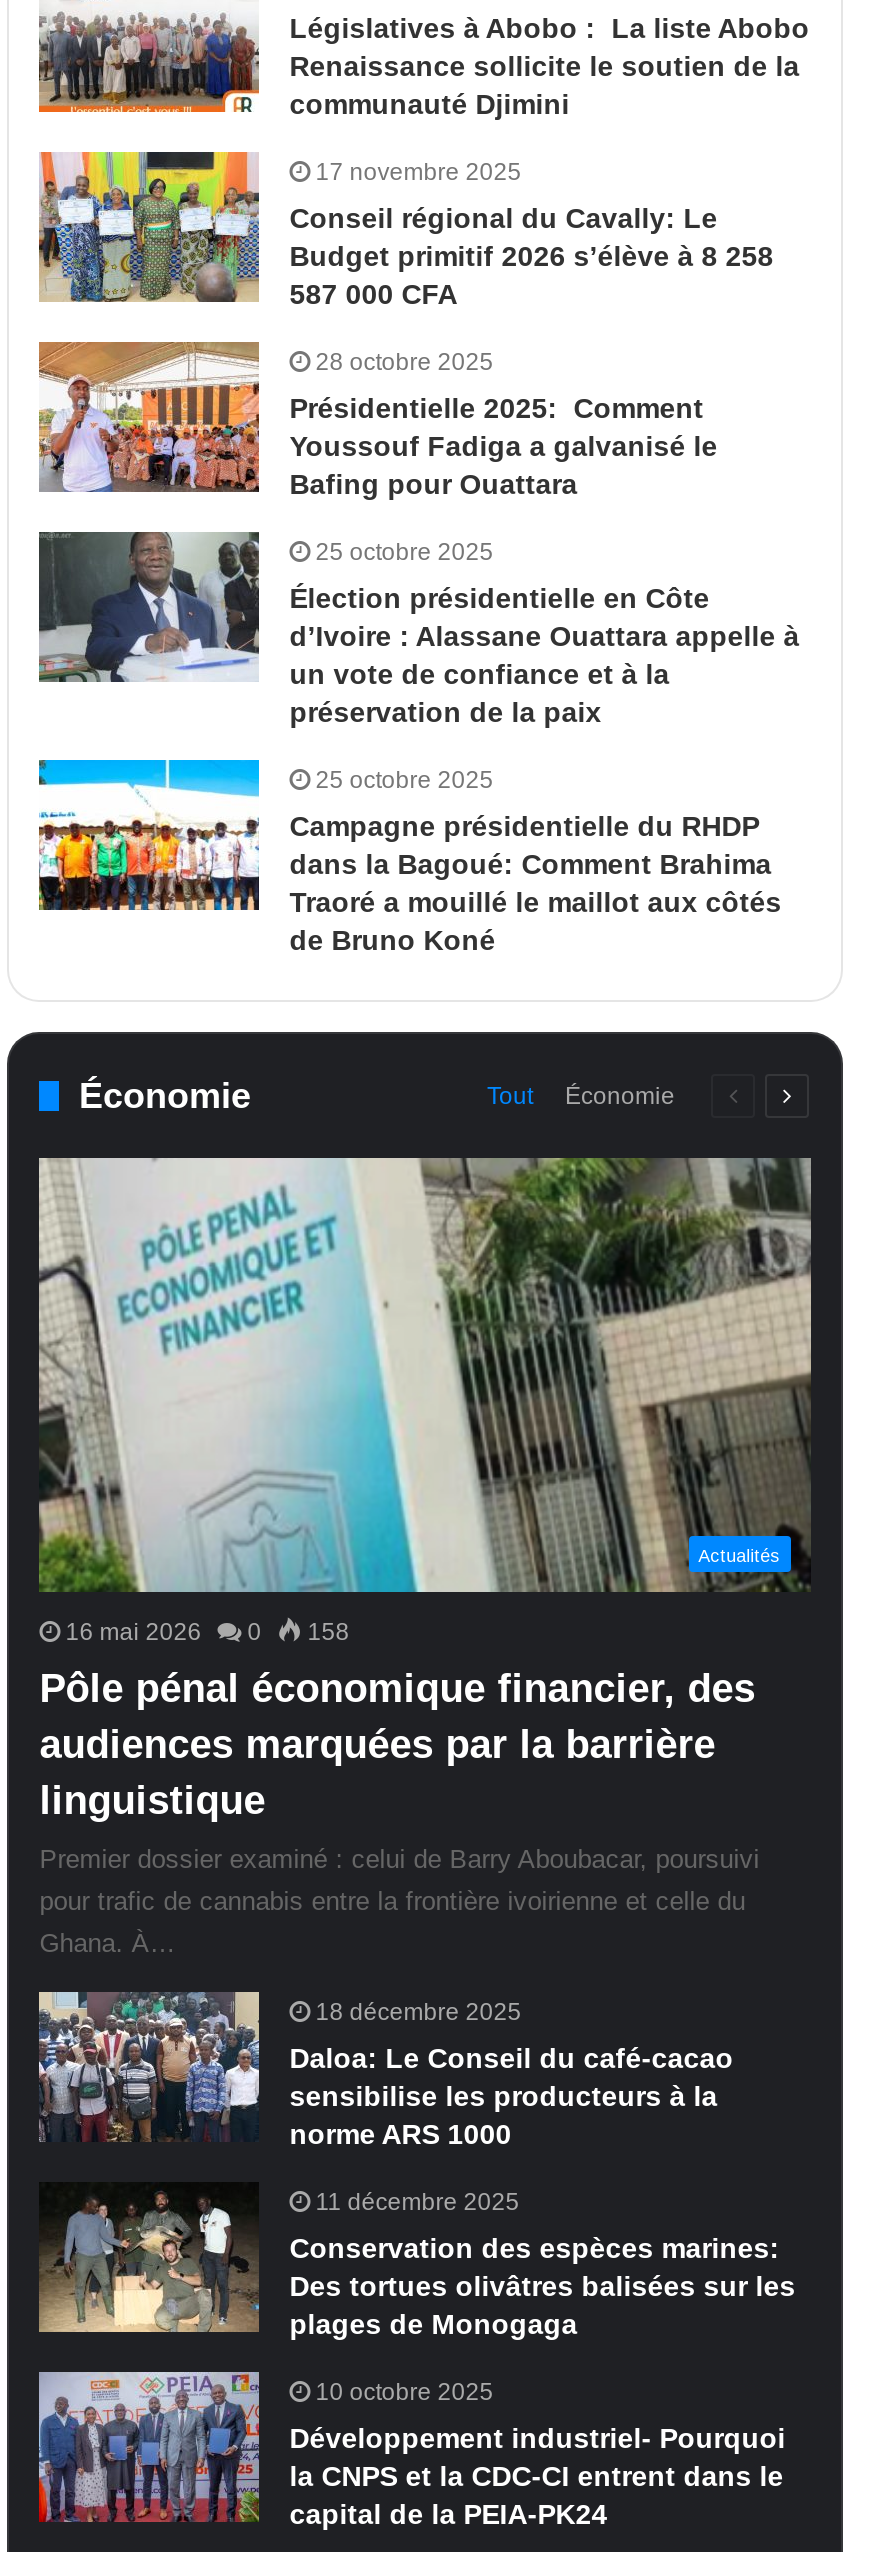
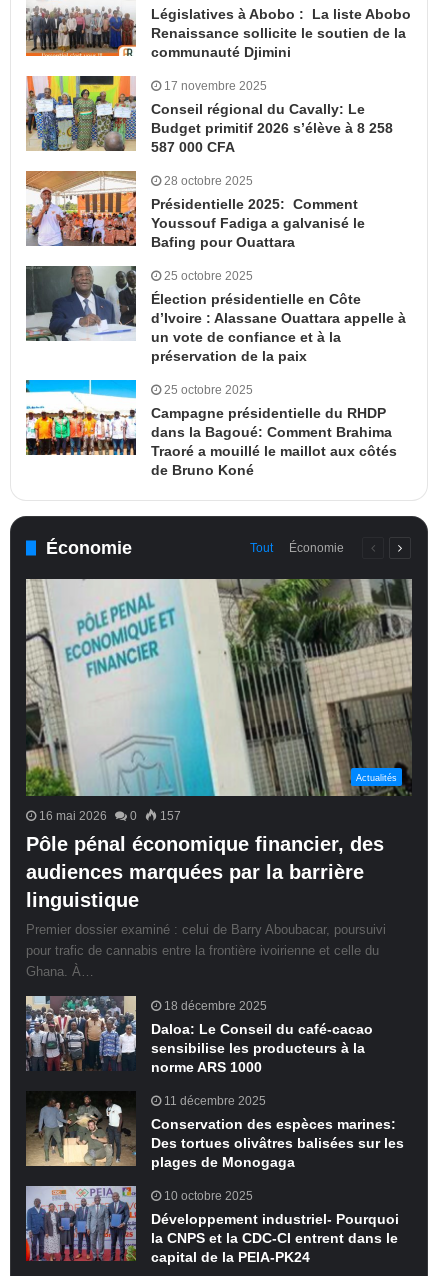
[66,1619,350,1647] 16 mai 2026 0 158 -> [39,809,181,823] 16 mai 2026 0 157

